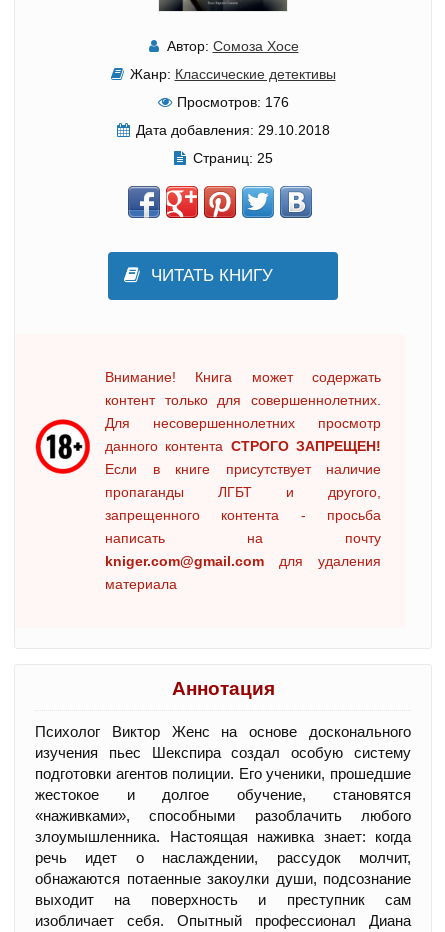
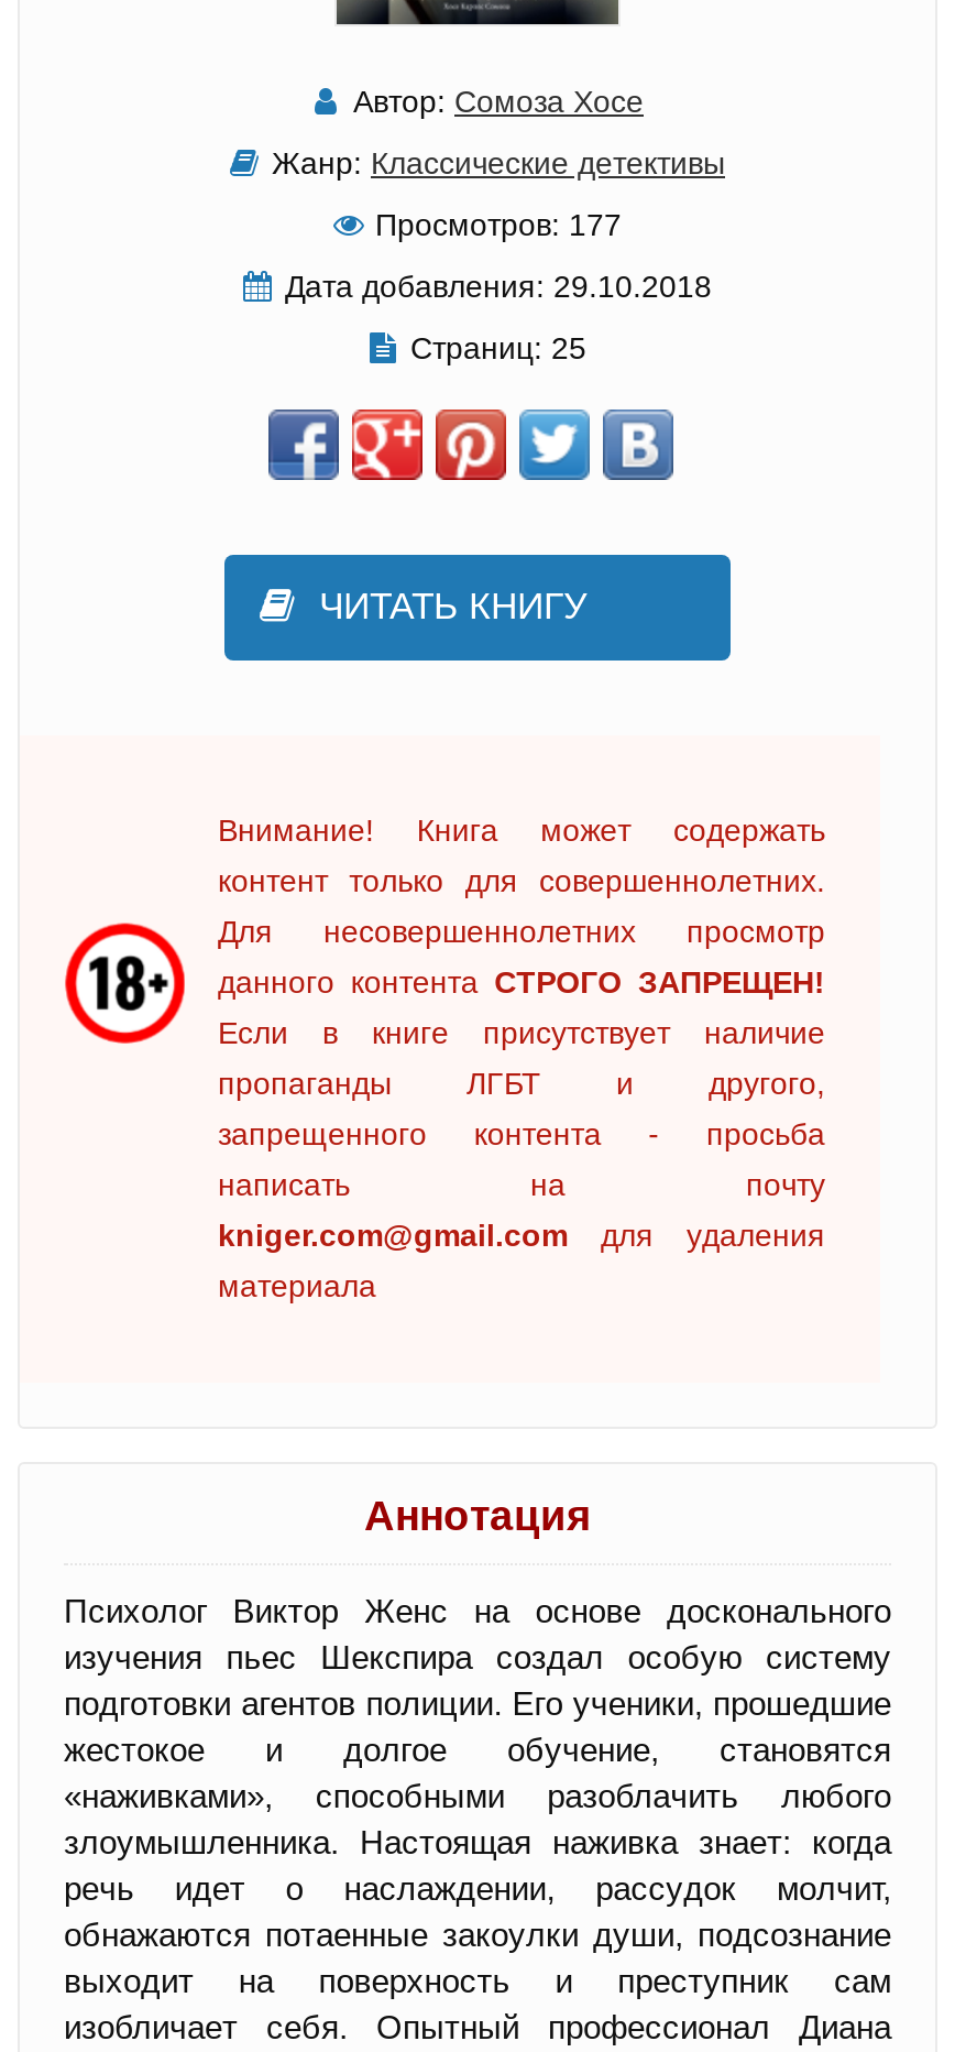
[176,94,288,110] Просмотров: 176 -> [375,207,622,242] Просмотров: 177

